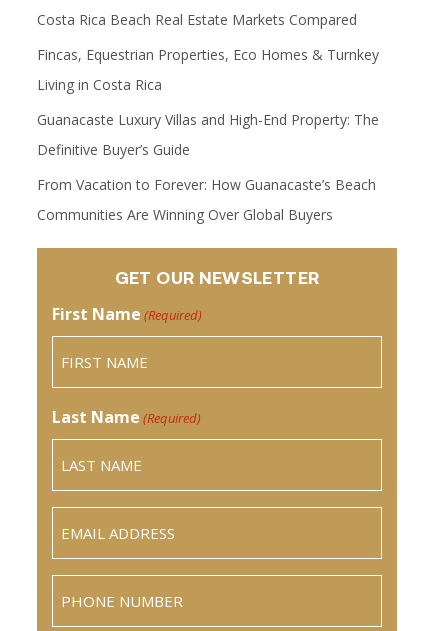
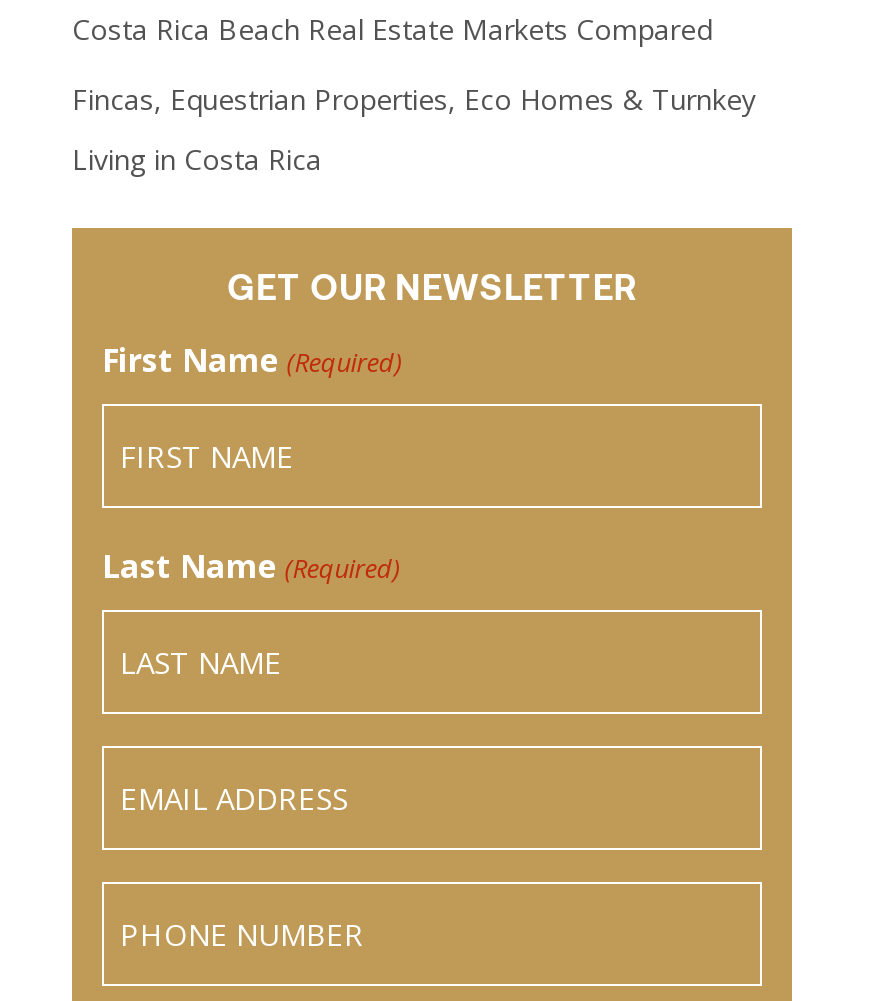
[37,110,379,224] Guanacaste Luxury Villas and High-End Property: The | Definitive Buyer’s Guide | From Vacation to Forever: How Guanacaste’s Beach | Communities Are Winning Over Global Buyers -> none

